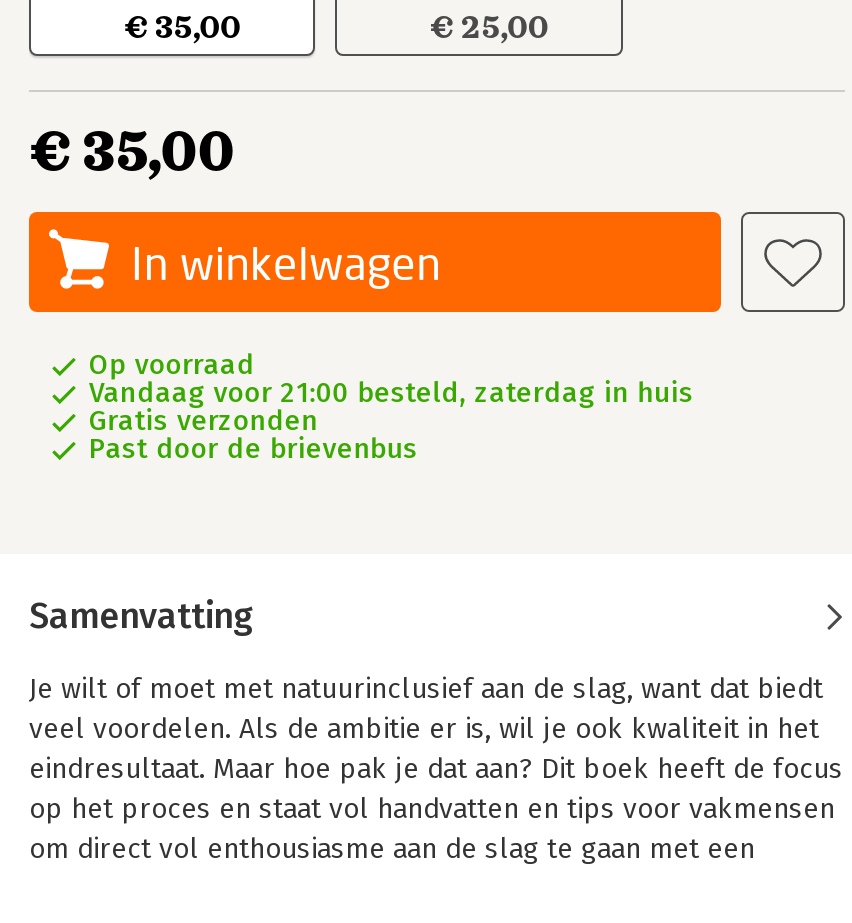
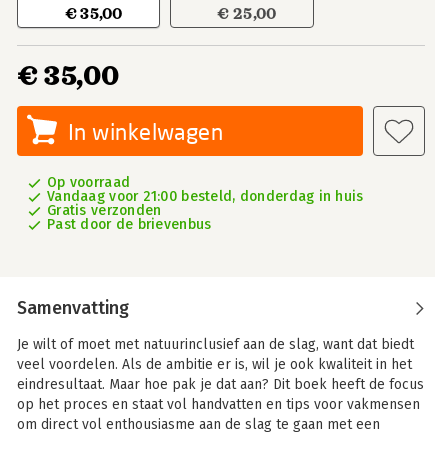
[89,376,694,410] Vandaag voor 21:00 besteld, zaterdag in huis -> [47,188,364,205] Vandaag voor 21:00 besteld, donderdag in huis

